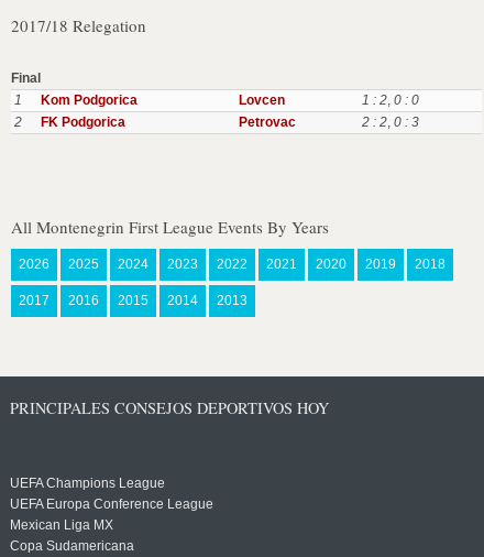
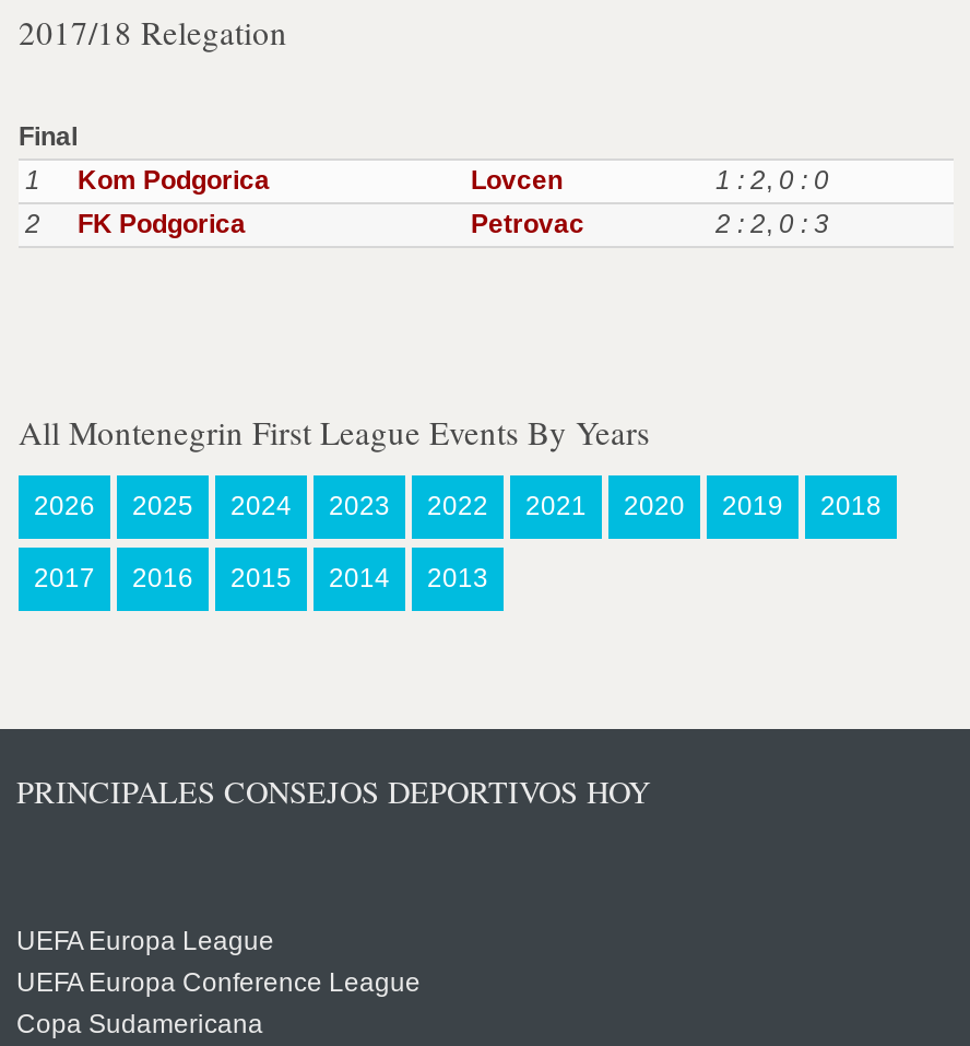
[10,476,165,491] UEFA Champions League -> [16,926,274,956] UEFA Europa League
[10,517,113,533] Mexican Liga MX -> none

